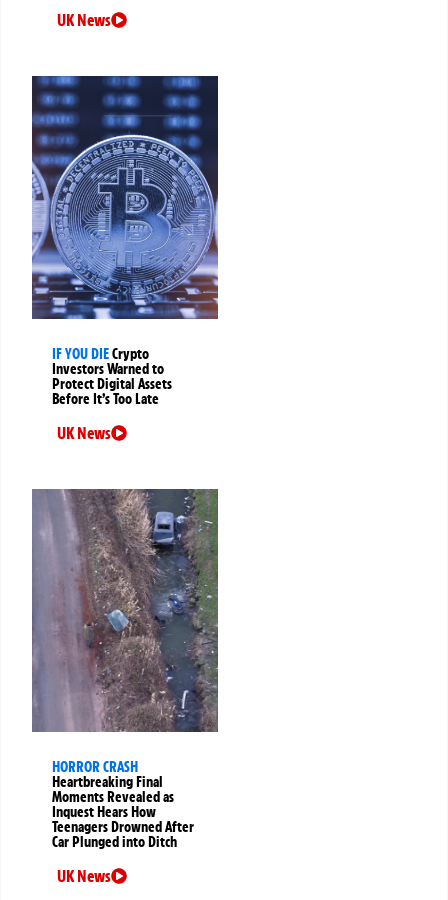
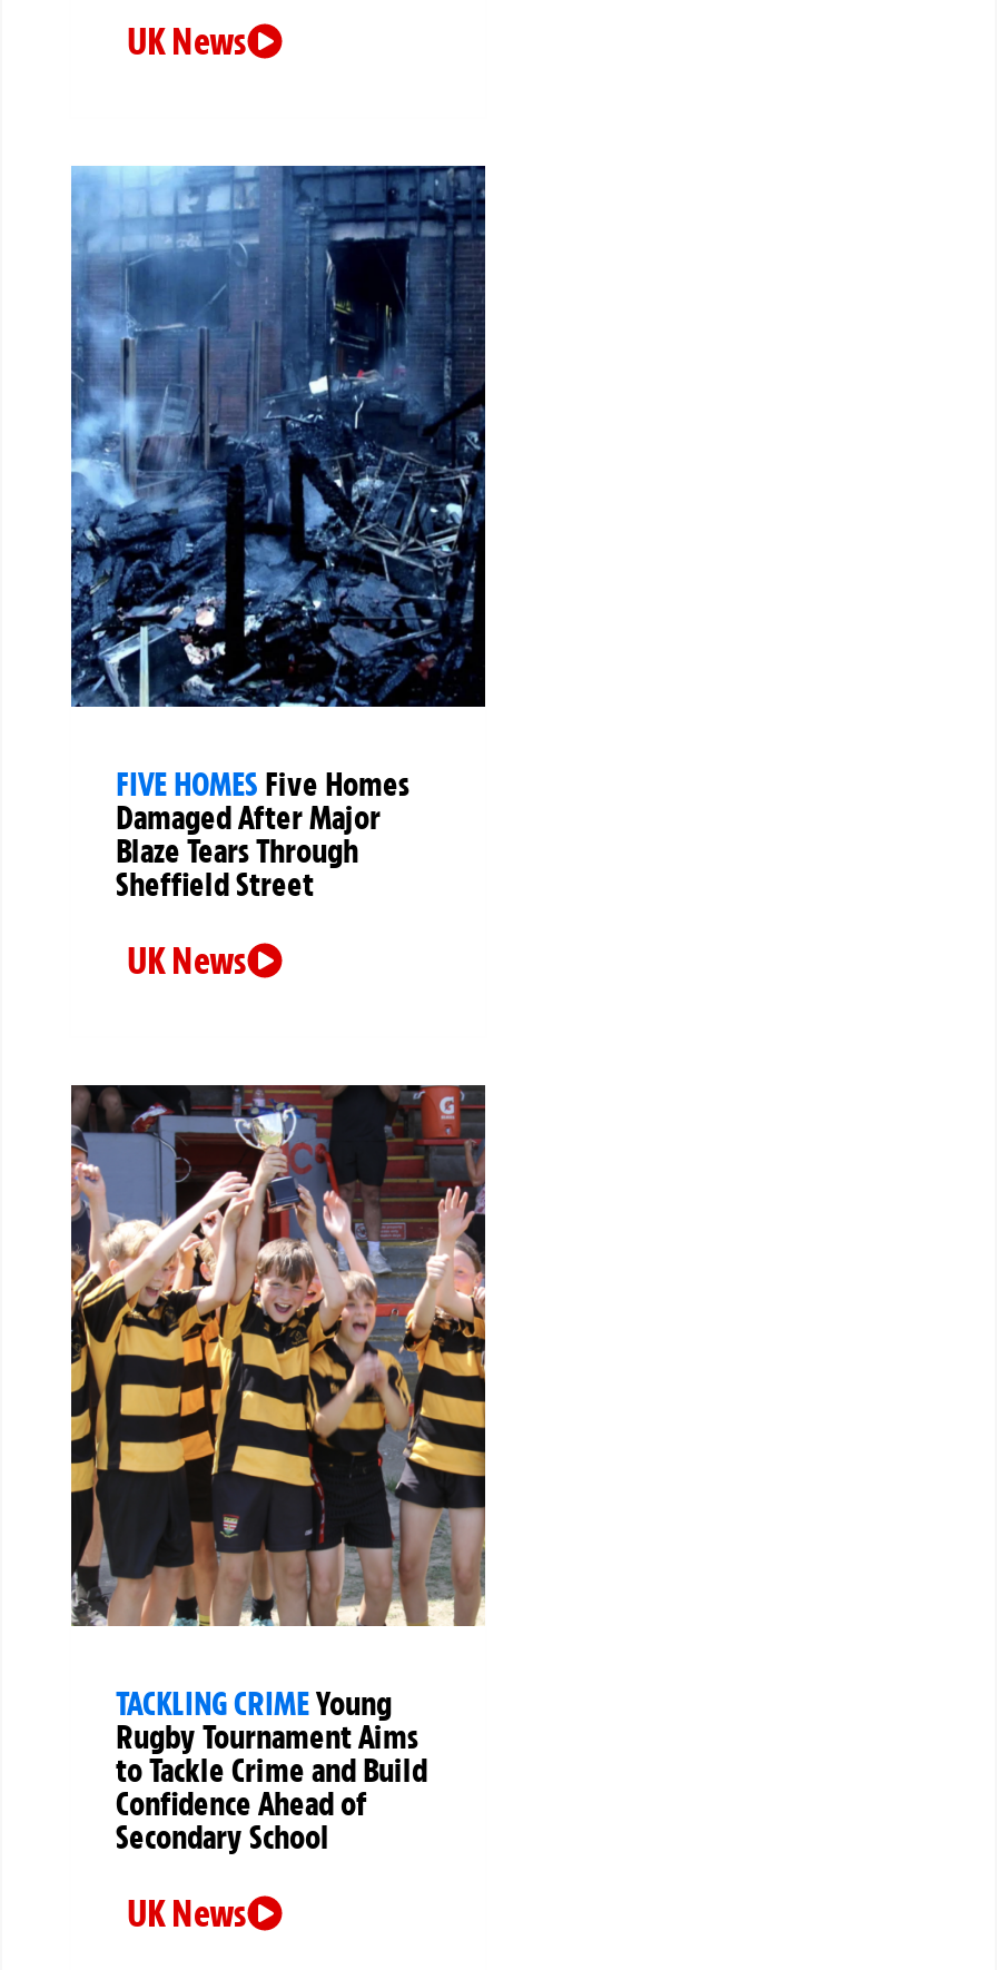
[31,75,219,408] [image] | IF YOU DIE Crypto | Investors Warned to | Protect Digital Assets | Before It’s Too Late -> [69,164,487,905] [image] | FIVE HOMES Five Homes | Damaged After Major | Blaze Tears Through | Sheffield Street
[31,488,219,851] [image] | HORROR CRASH | Heartbreaking Final | Moments Revealed as | Inquest Hears How | Teenagers Drowned After | Car Plunged into Ditch -> [69,1083,485,1858] [image] | TACKLING CRIME Young | Rugby Tournament Aims | to Tackle Crime and Build | Confidence Ahead of | Secondary School

